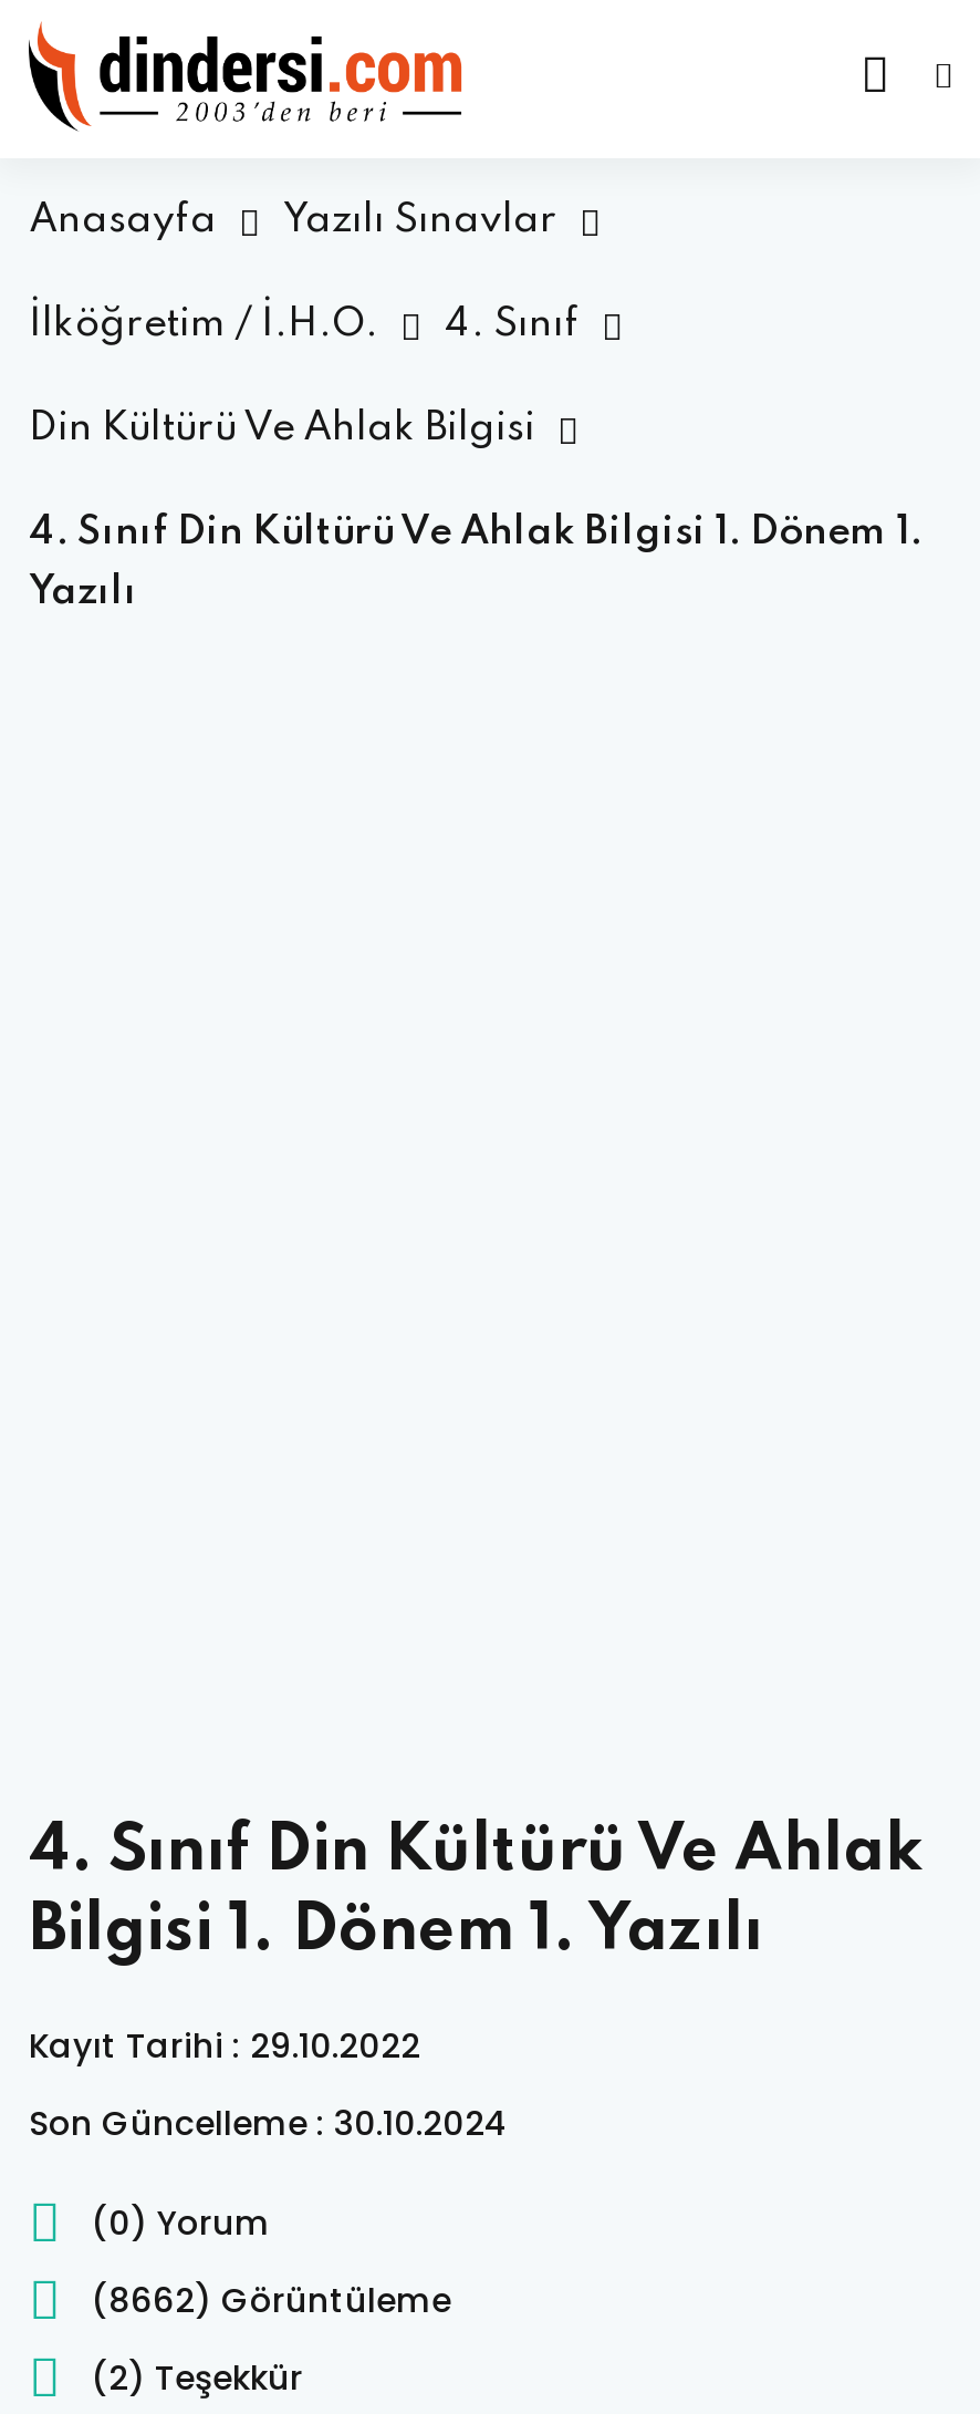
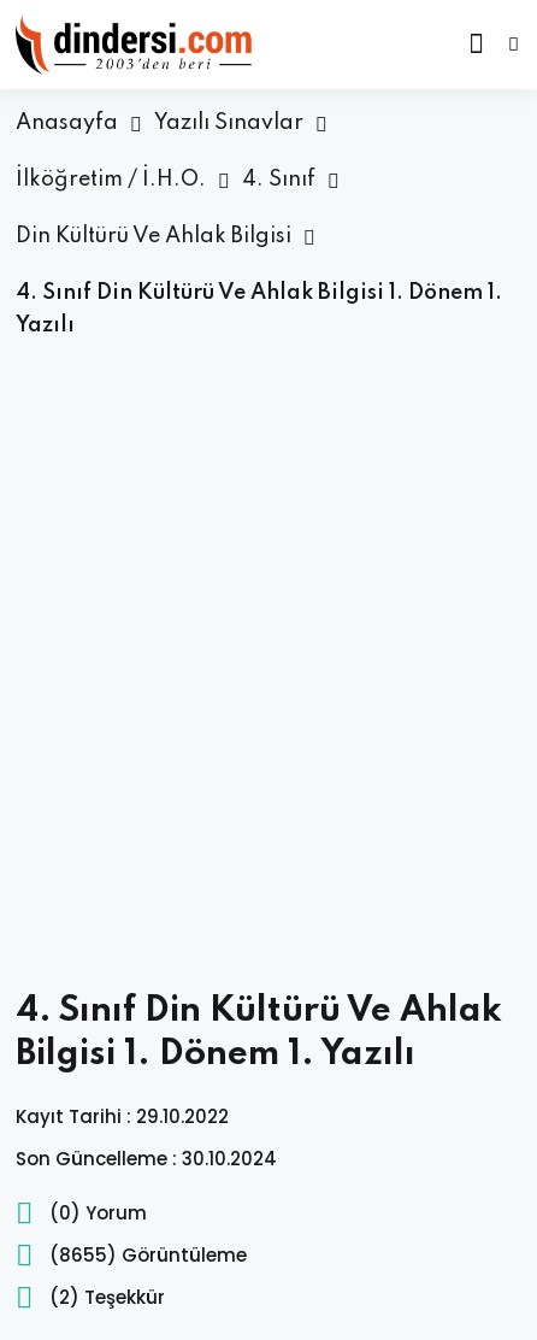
[91,2277,451,2323] (8662) Görüntüleme -> [49,1242,247,1268] (8655) Görüntüleme

